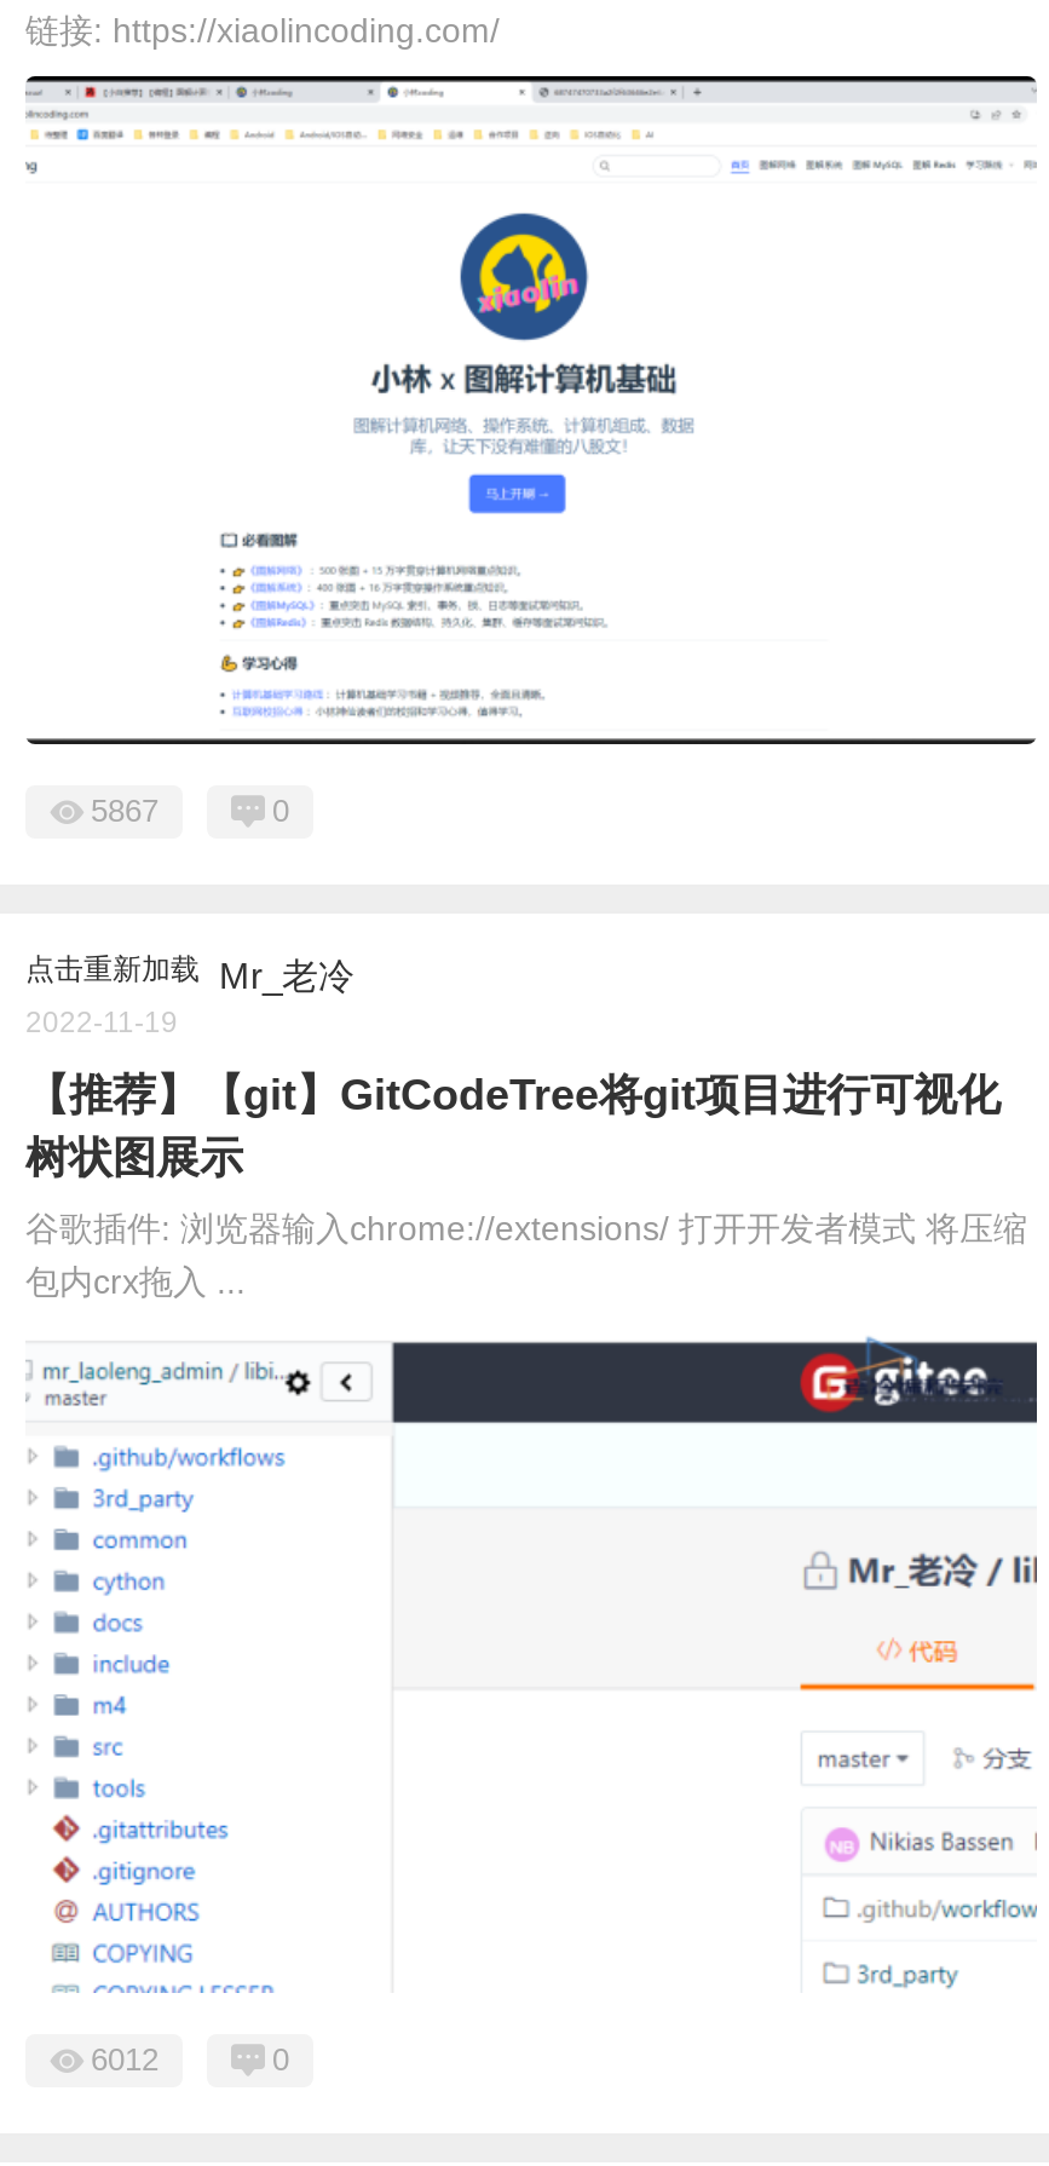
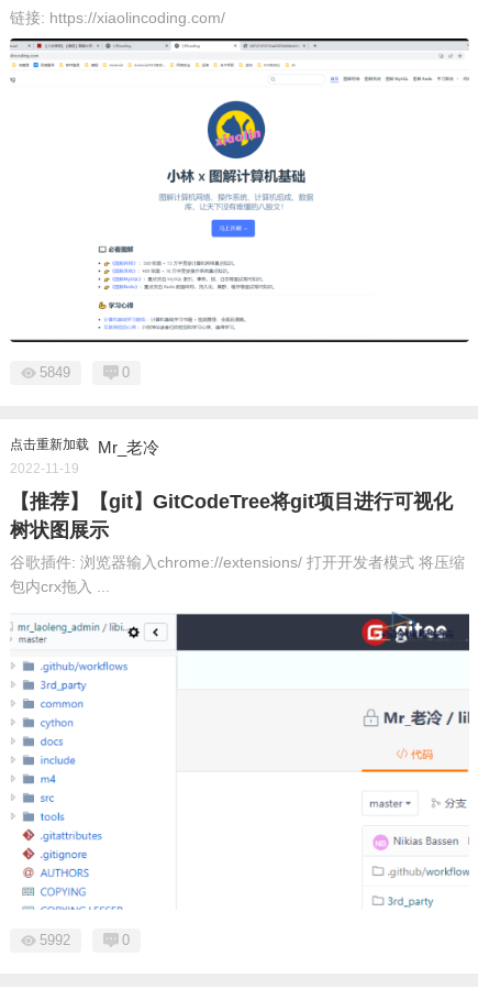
[91,792,158,828] 5867 -> [40,364,70,380] 5849
[91,2042,158,2079] 6012 -> [40,932,70,949] 5992

